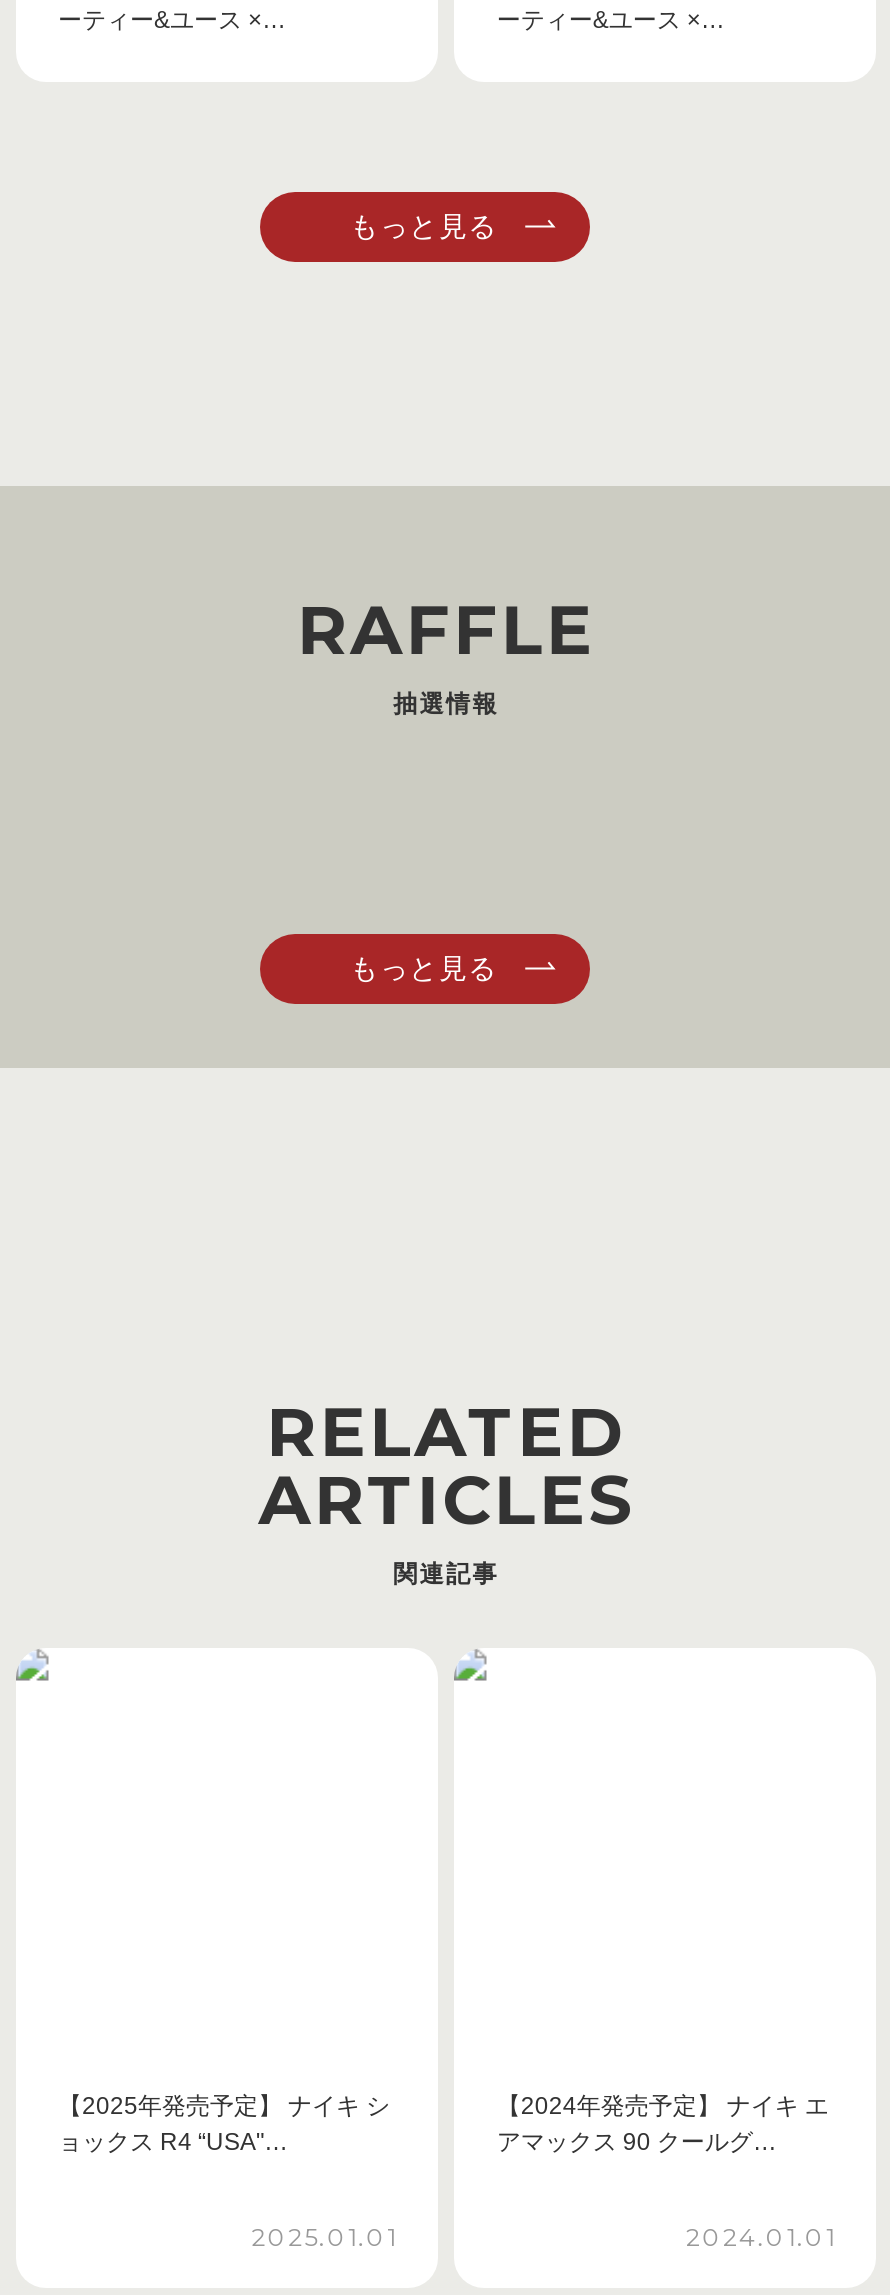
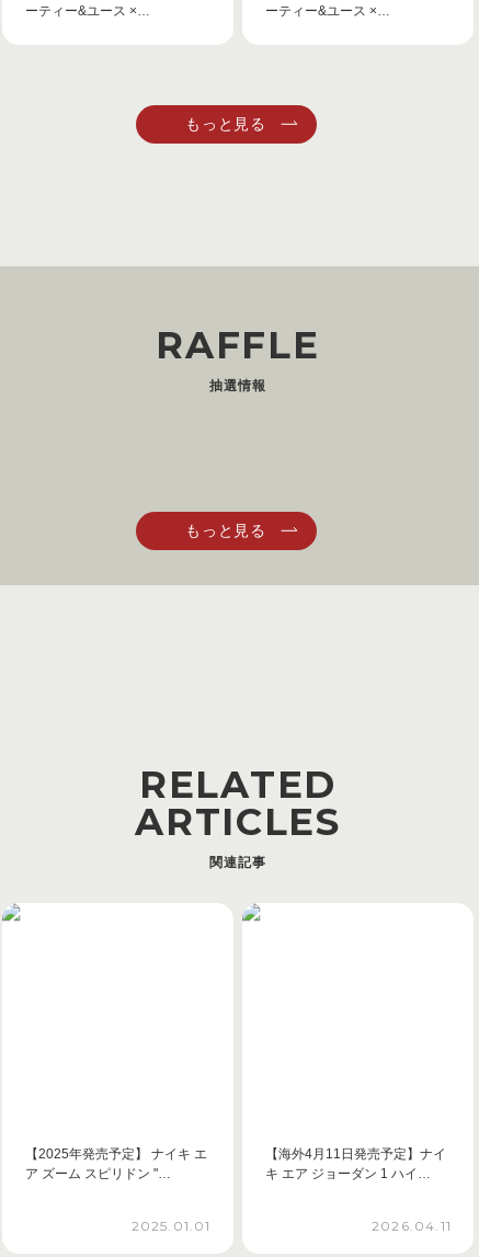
[58,2091,390,2155] 【2025年発売予定】 ナイキ シ | ョックス R4 “USA"… -> [25,1146,207,1181] 【2025年発売予定】 ナイキ エ | ア ズーム スピリドン "…
[497,2091,836,2251] 【2024年発売予定】 ナイキ エ | アマックス 90 クールグ… | 2024.01.01 -> [266,1146,452,1234] 【海外4月11日発売予定】ナイ | キ エア ジョーダン 1 ハイ… | 2026.04.11

